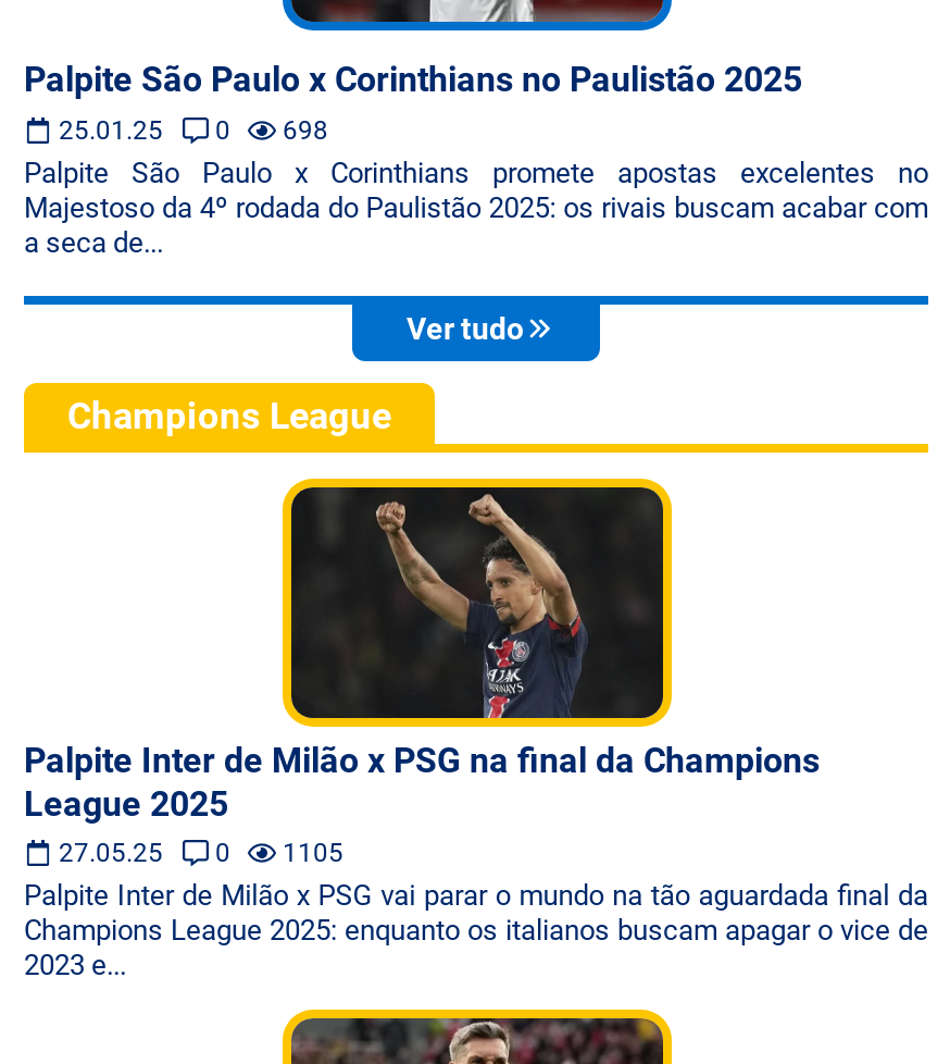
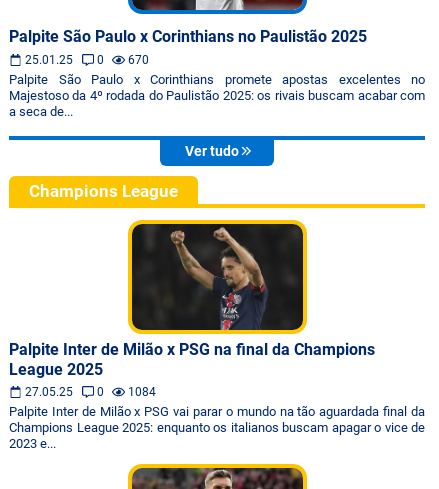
[59,116,328,147] 25.01.25 0 698 -> [25,53,149,67] 25.01.25 0 670
[59,837,343,867] 27.05.25 0 1105 -> [25,385,156,399] 27.05.25 0 1084

